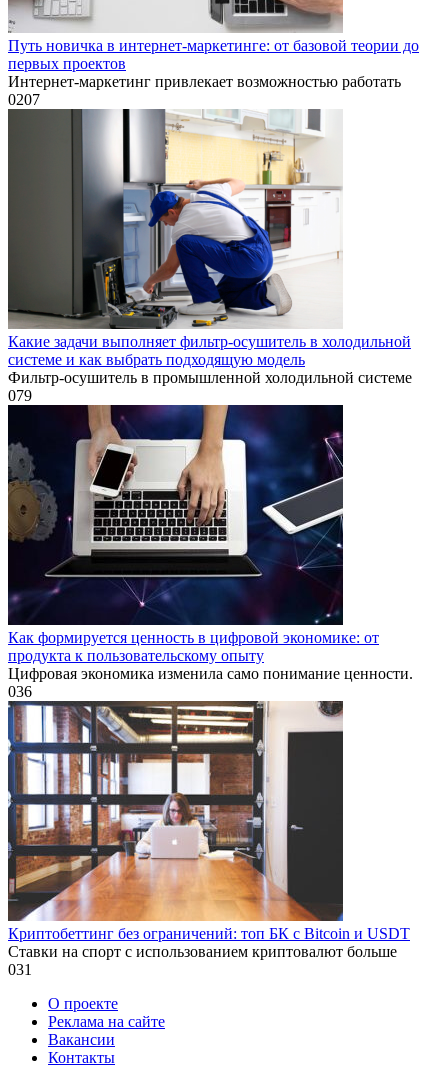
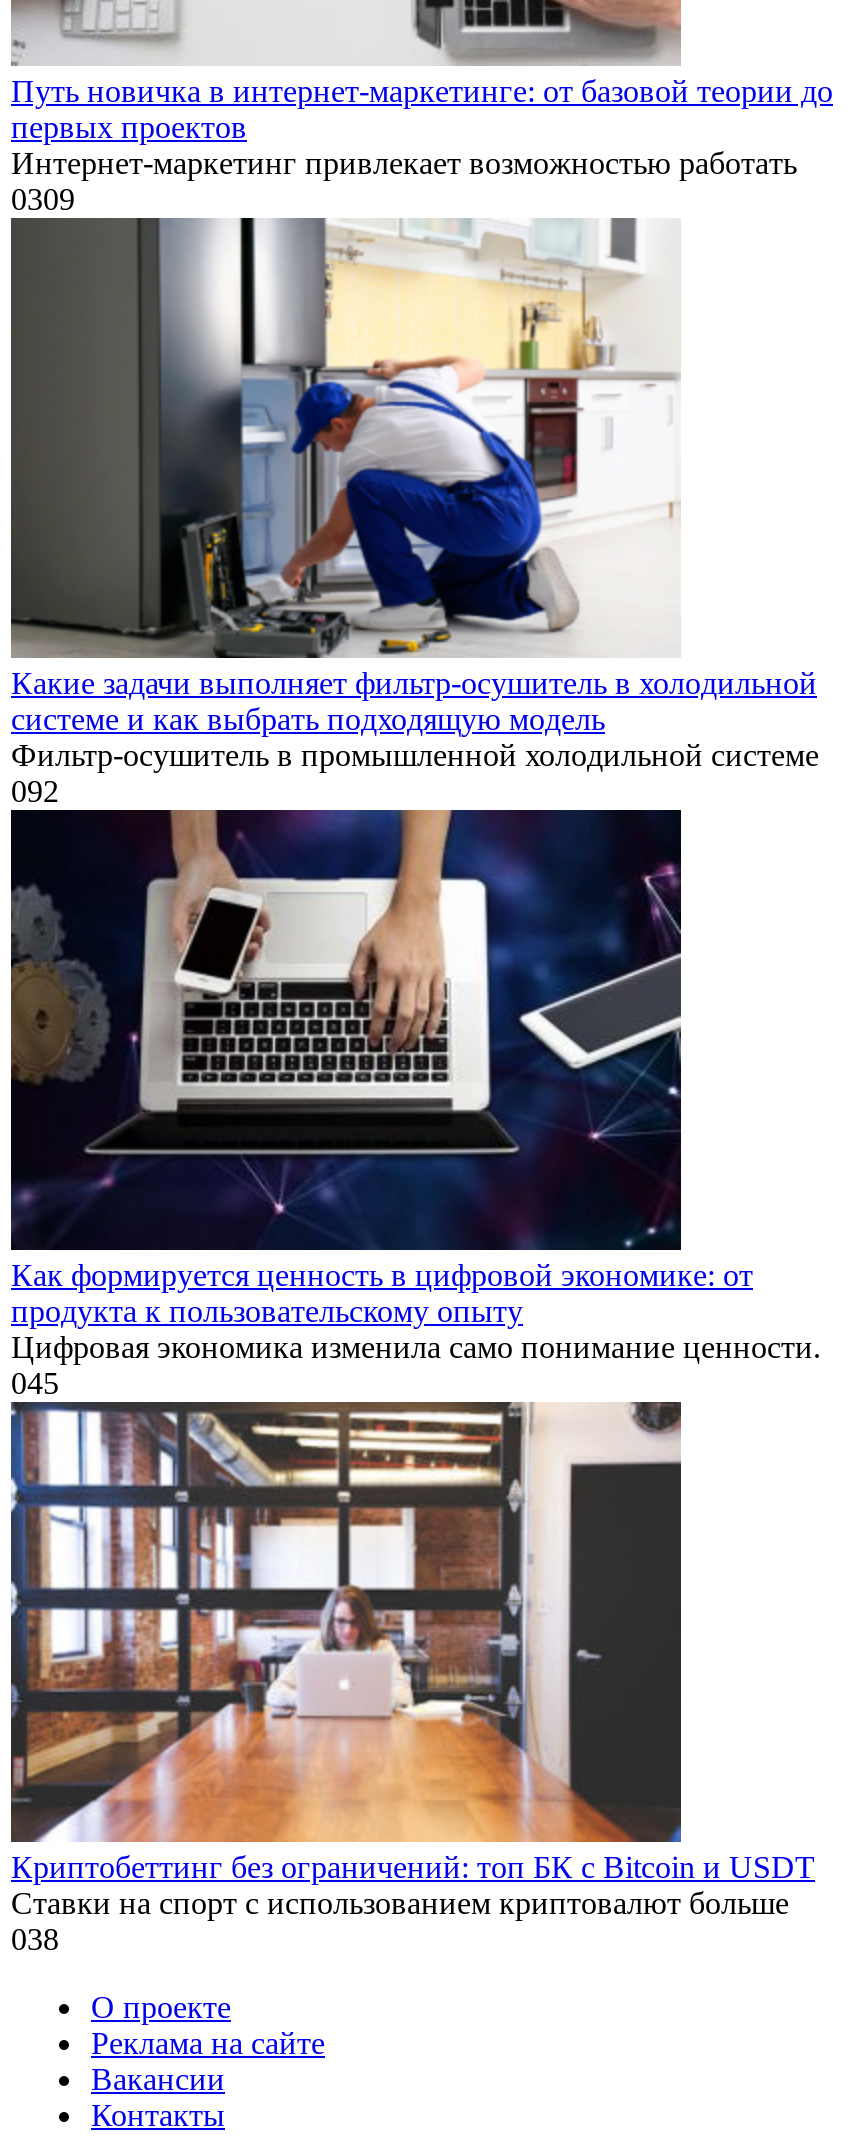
[8,91,40,108] 0207 -> [11,182,75,216] 0309
[8,387,32,404] 079 -> [11,774,59,808] 092
[8,683,32,700] 036 -> [11,1366,59,1400] 045
[8,961,32,978] 031 -> [11,1922,59,1956] 038

